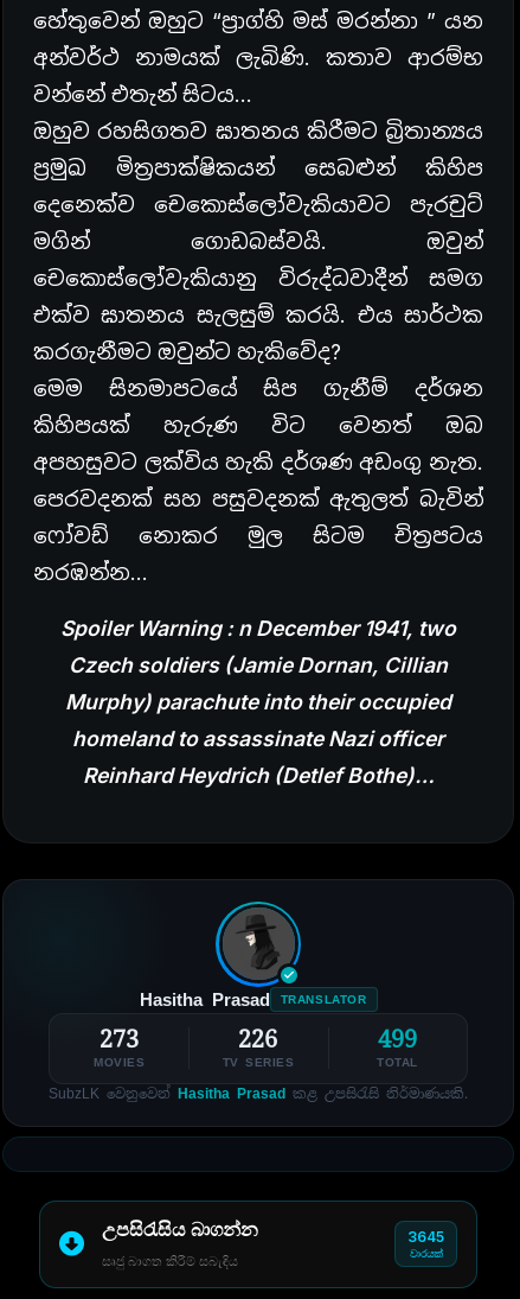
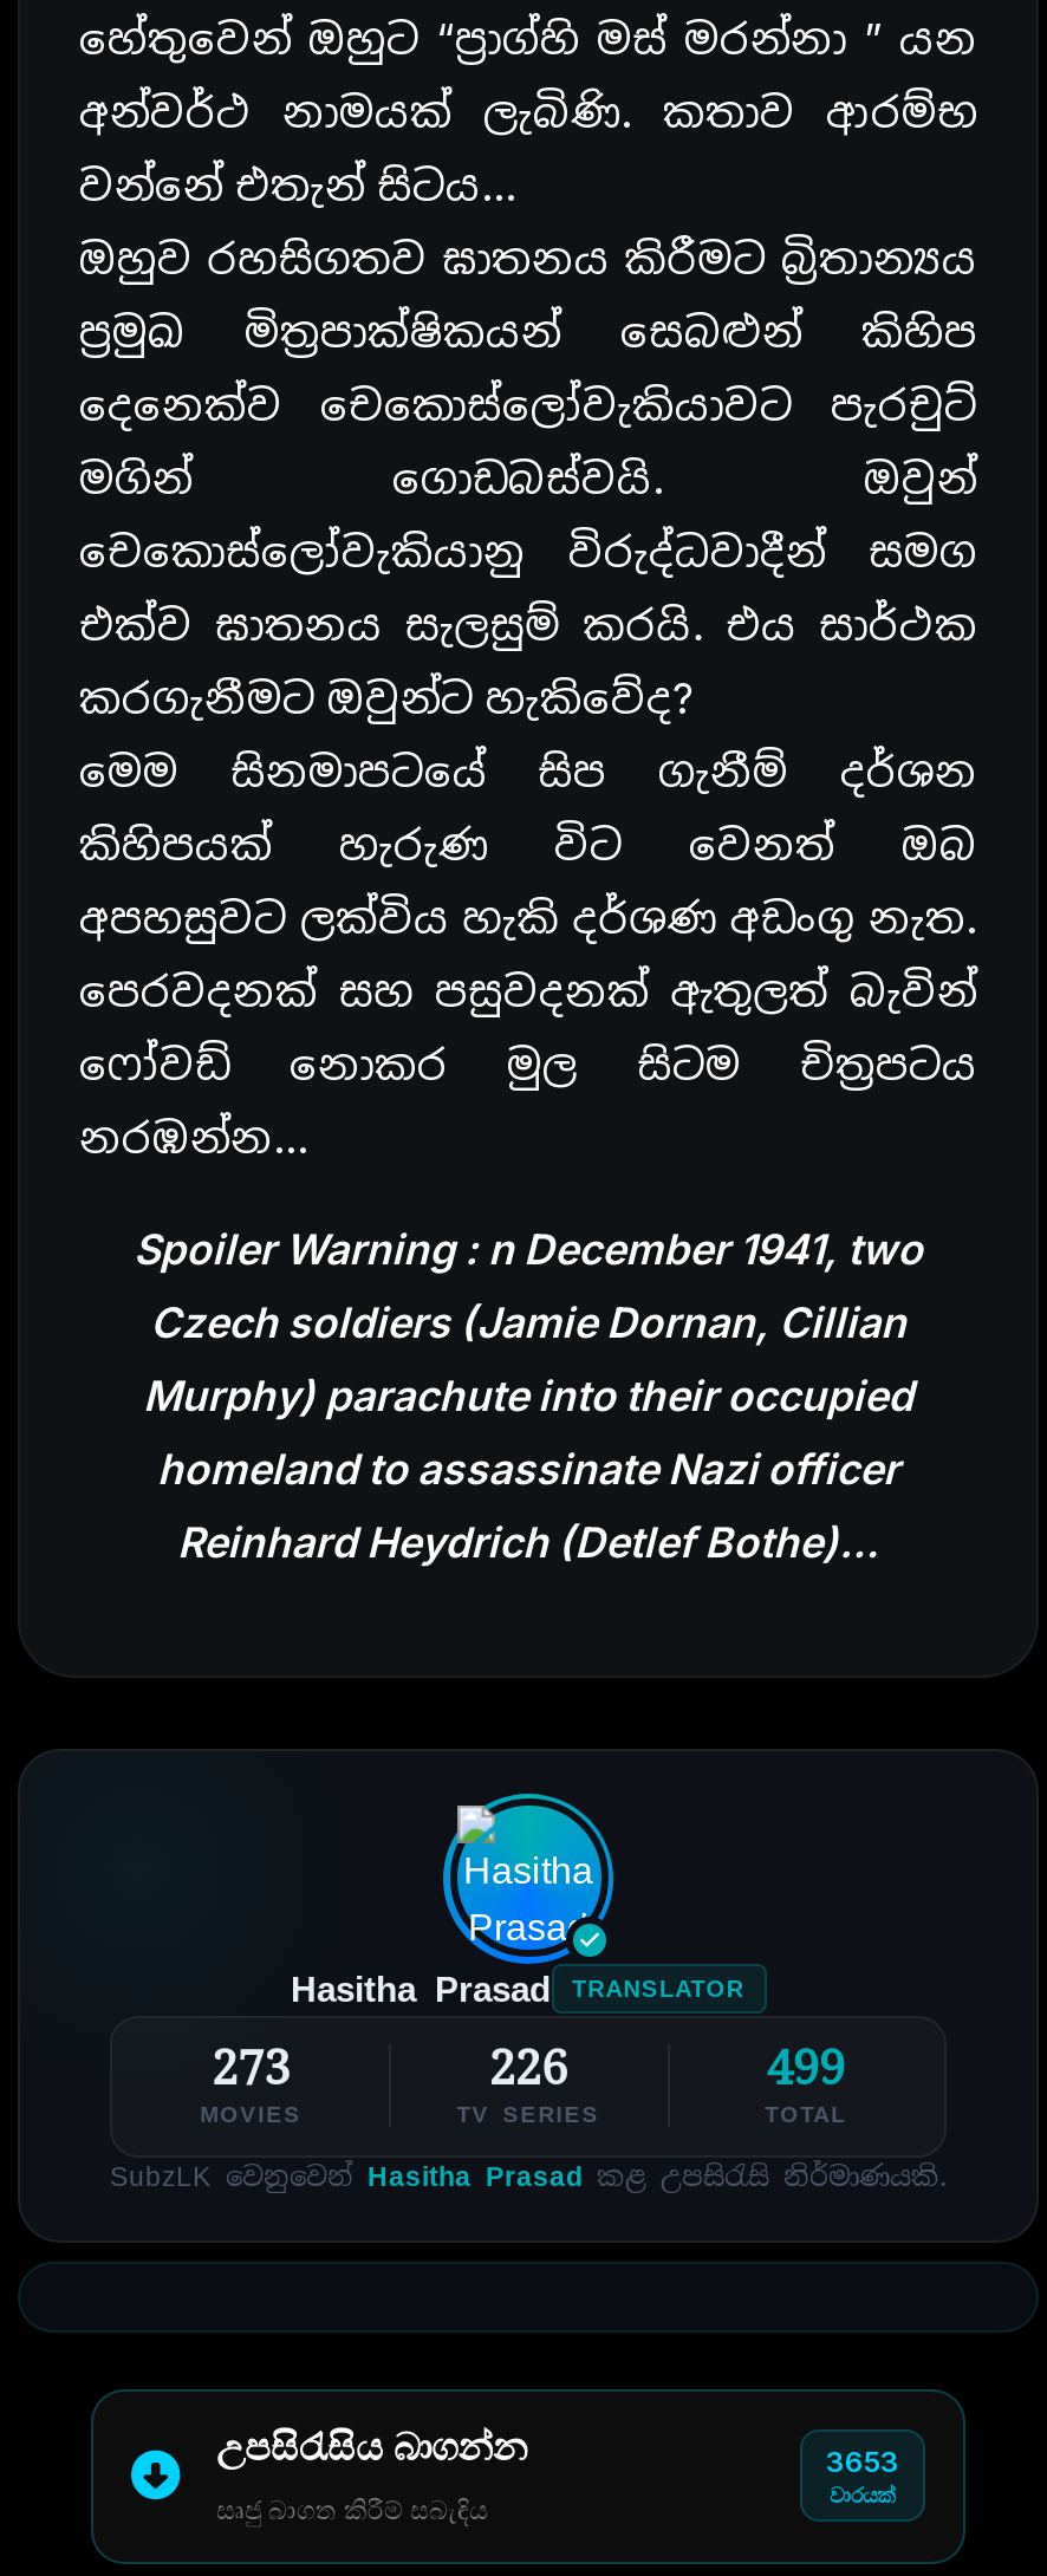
[222,908,295,980] [image] -> [455,1803,604,1952] [image]
[407,1228,444,1246] 3645 -> [826,2444,899,2480] 3653

